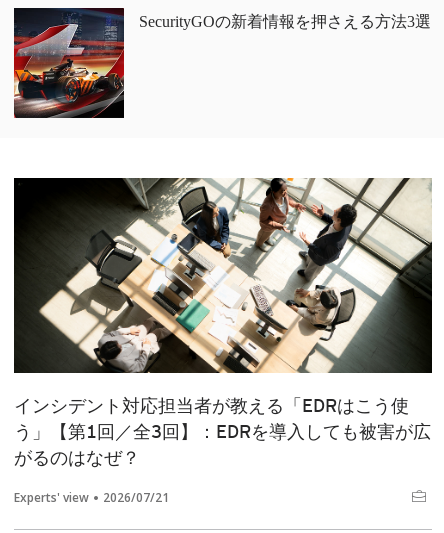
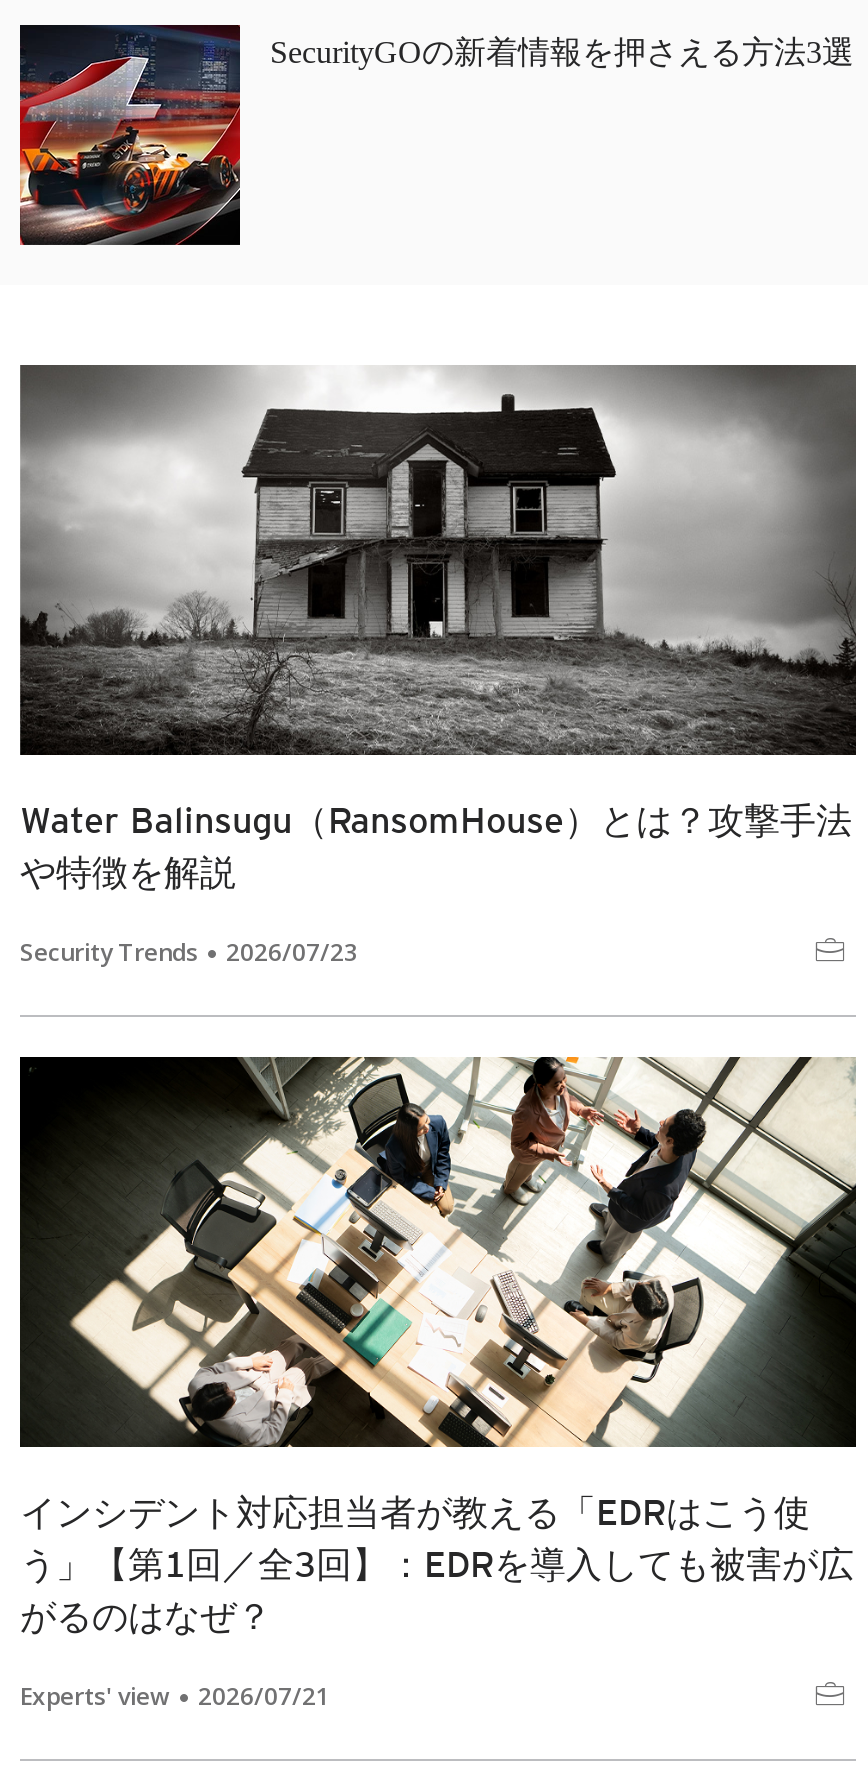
none -> [18,363,858,970] [image] | Water Balinsugu（RansomHouse）とは？攻撃手法 | や特徴を解説 | Security Trends | 2026/07/23

